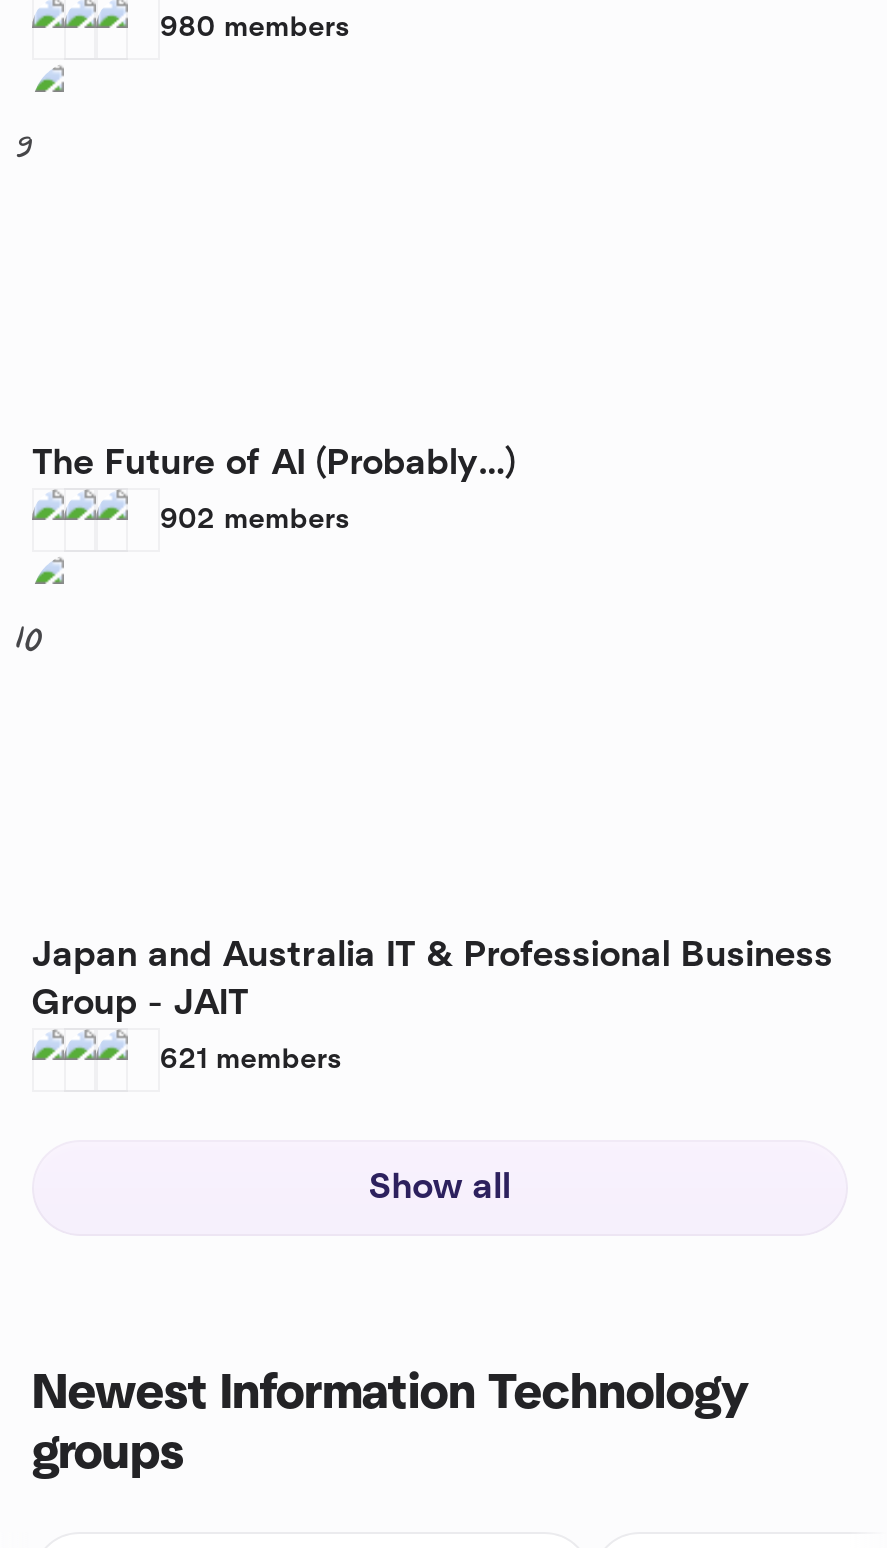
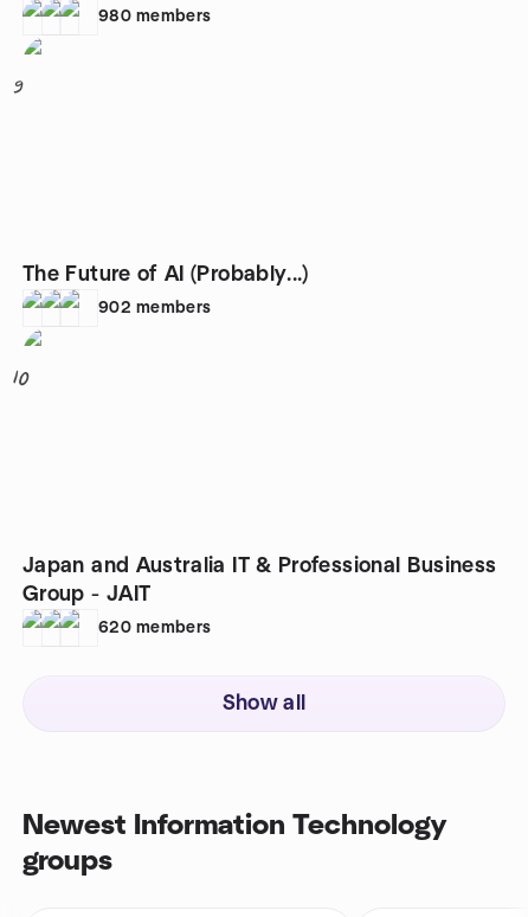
[160,1046,342,1074] 621 members -> [98,620,211,636] 620 members

